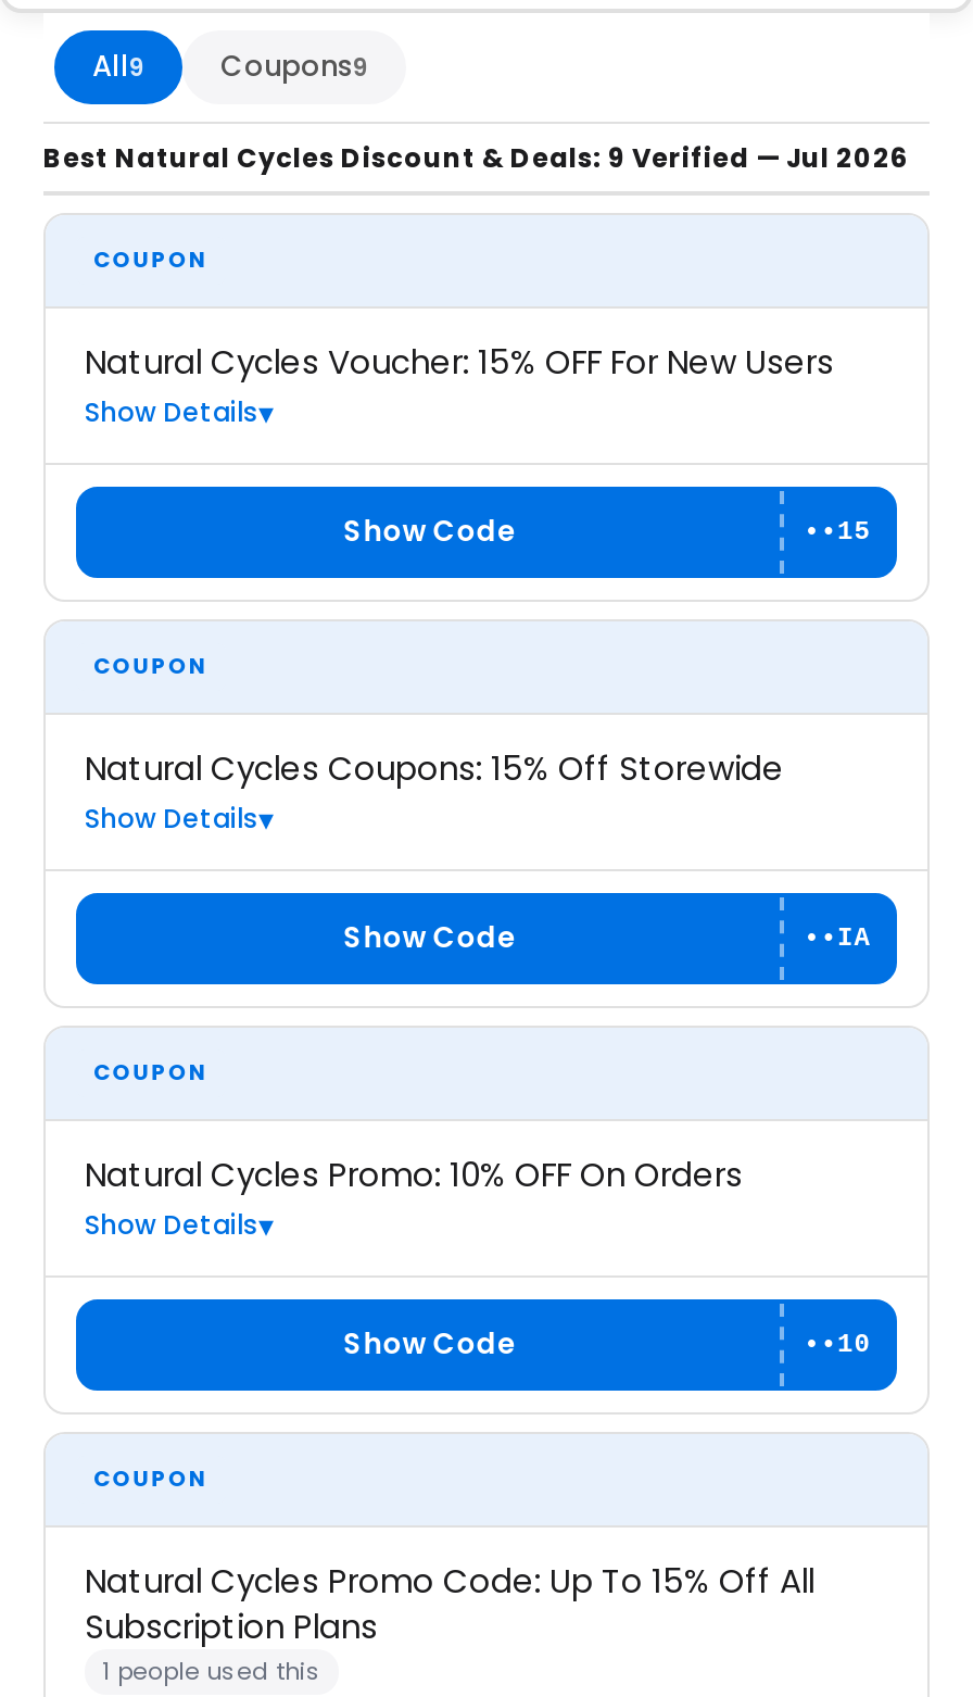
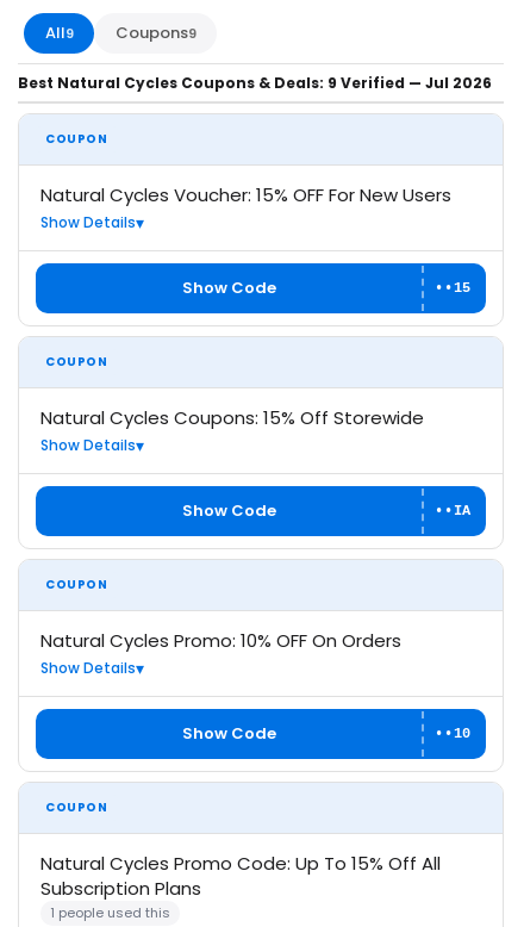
[43,139,908,176] Best Natural Cycles Discount & Deals: 9 Verified — Jul 2026 -> [18,73,492,93] Best Natural Cycles Coupons & Deals: 9 Verified — Jul 2026

